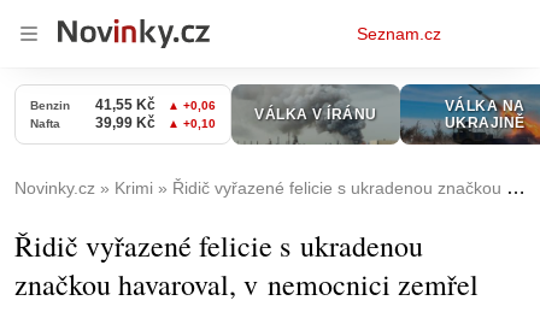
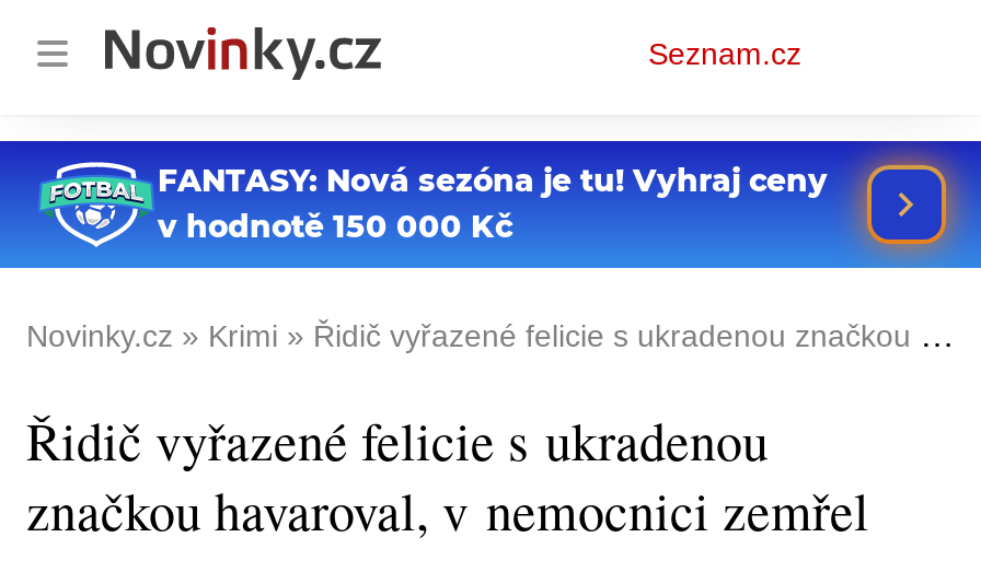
[4,82,536,151] [image] -> [7,139,974,270] [image]

